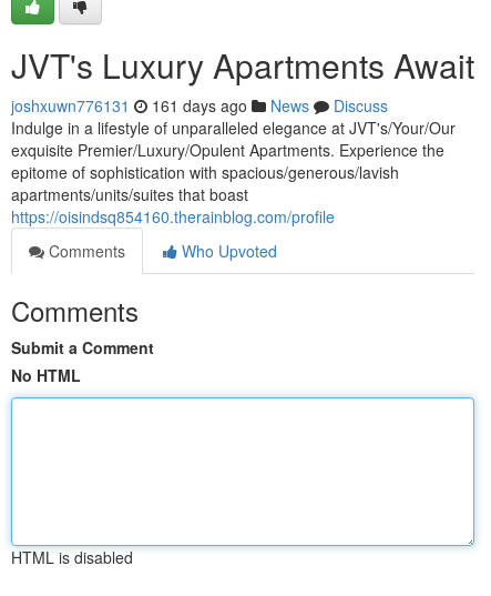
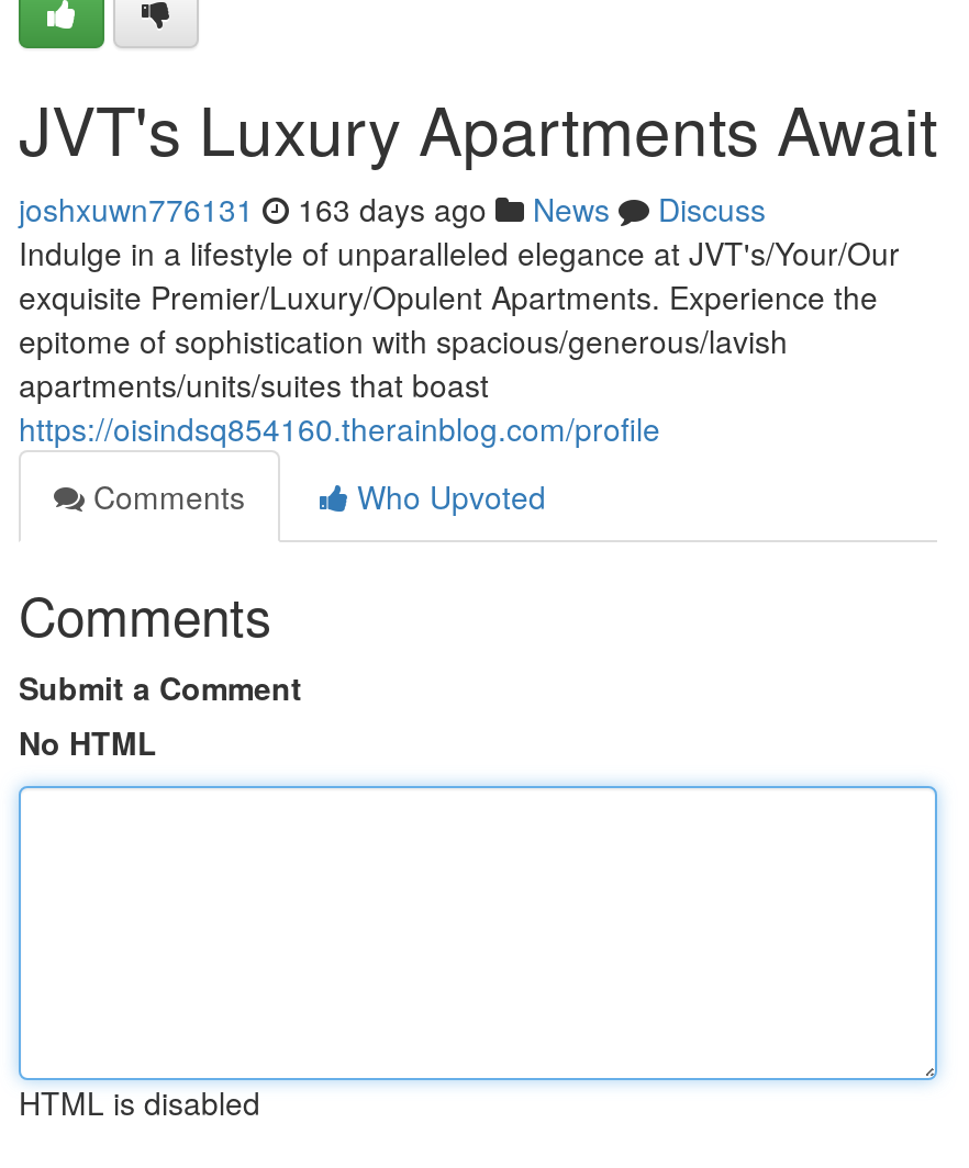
[11,94,388,117] joshxuwn776131 161 days ago News Discuss -> [19,187,766,231] joshxuwn776131 163 days ago News Discuss

